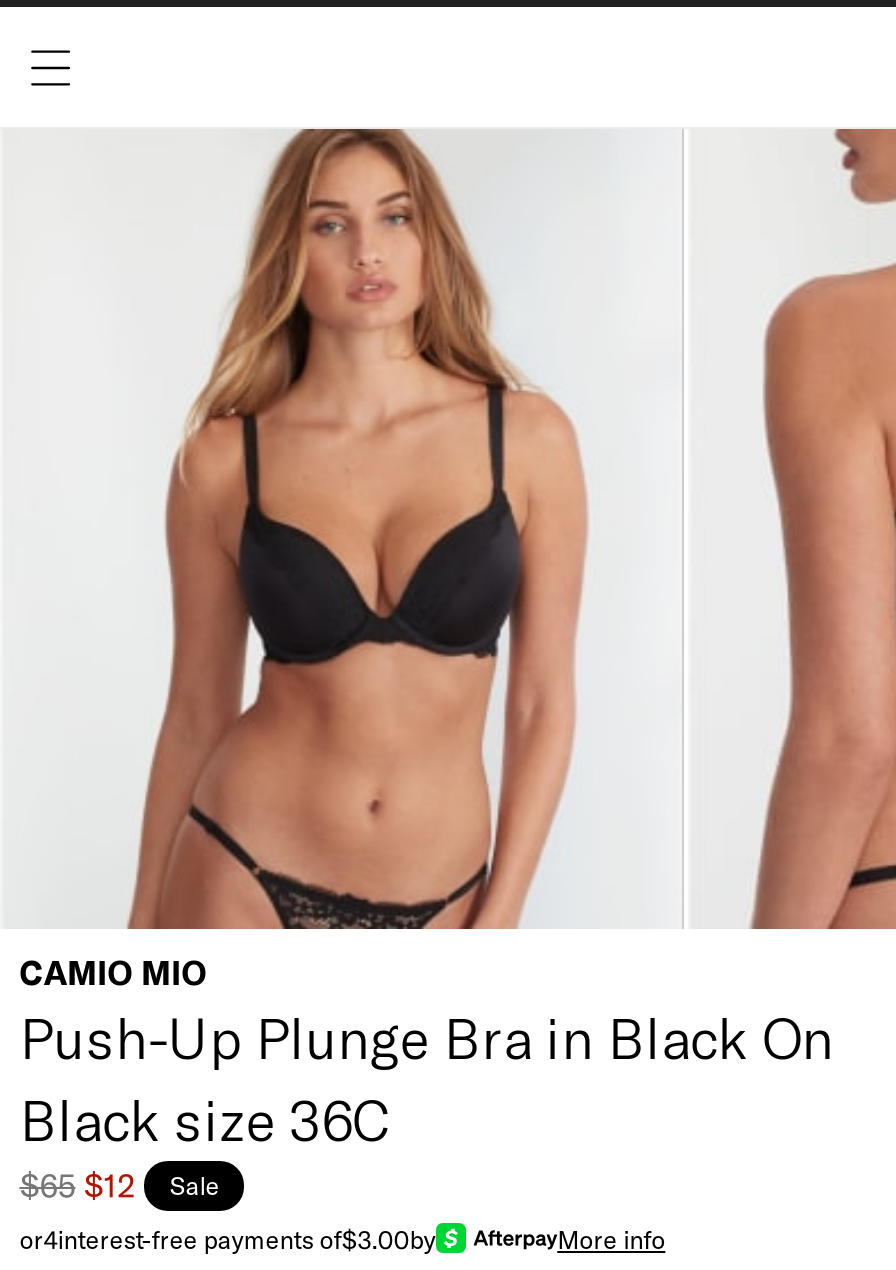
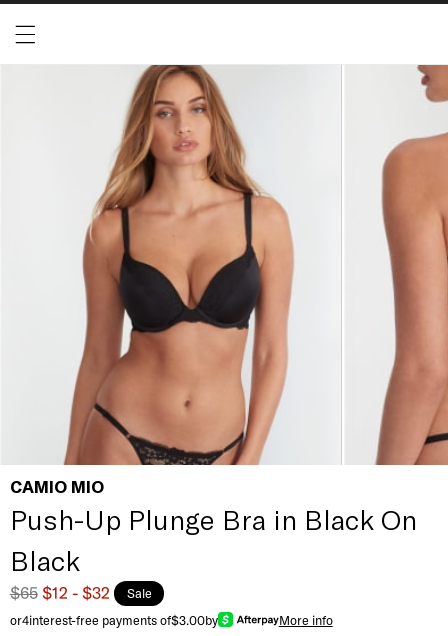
[19,1084,389,1206] Black size 36C | $65 $12 -> [10,543,110,603] Black | $65 $12 - $32

